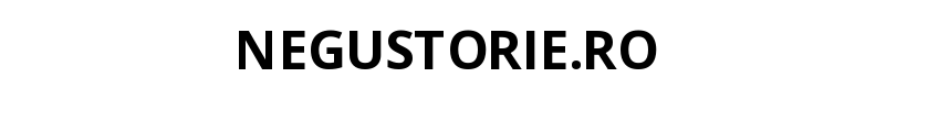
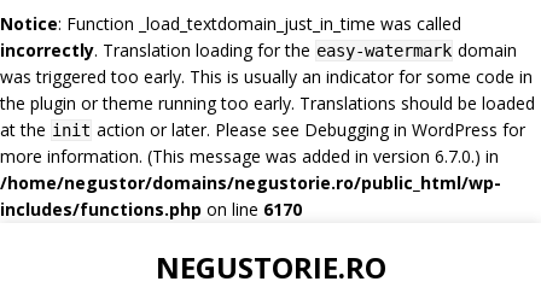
none -> [0,12,535,221] Notice: Function _load_textdomain_just_in_time was called | incorrectly. Translation loading for the easy-watermark domain | was triggered too early. This is usually an indicator for some code in | the plugin or theme running too early. Translations should be loaded | at the init action or later. Please see Debugging in WordPress for | more information. (This message was added in version 6.7.0.) in | /home/negustor/domains/negustorie.ro/public_html/wp- | includes/functions.php on line 6170

